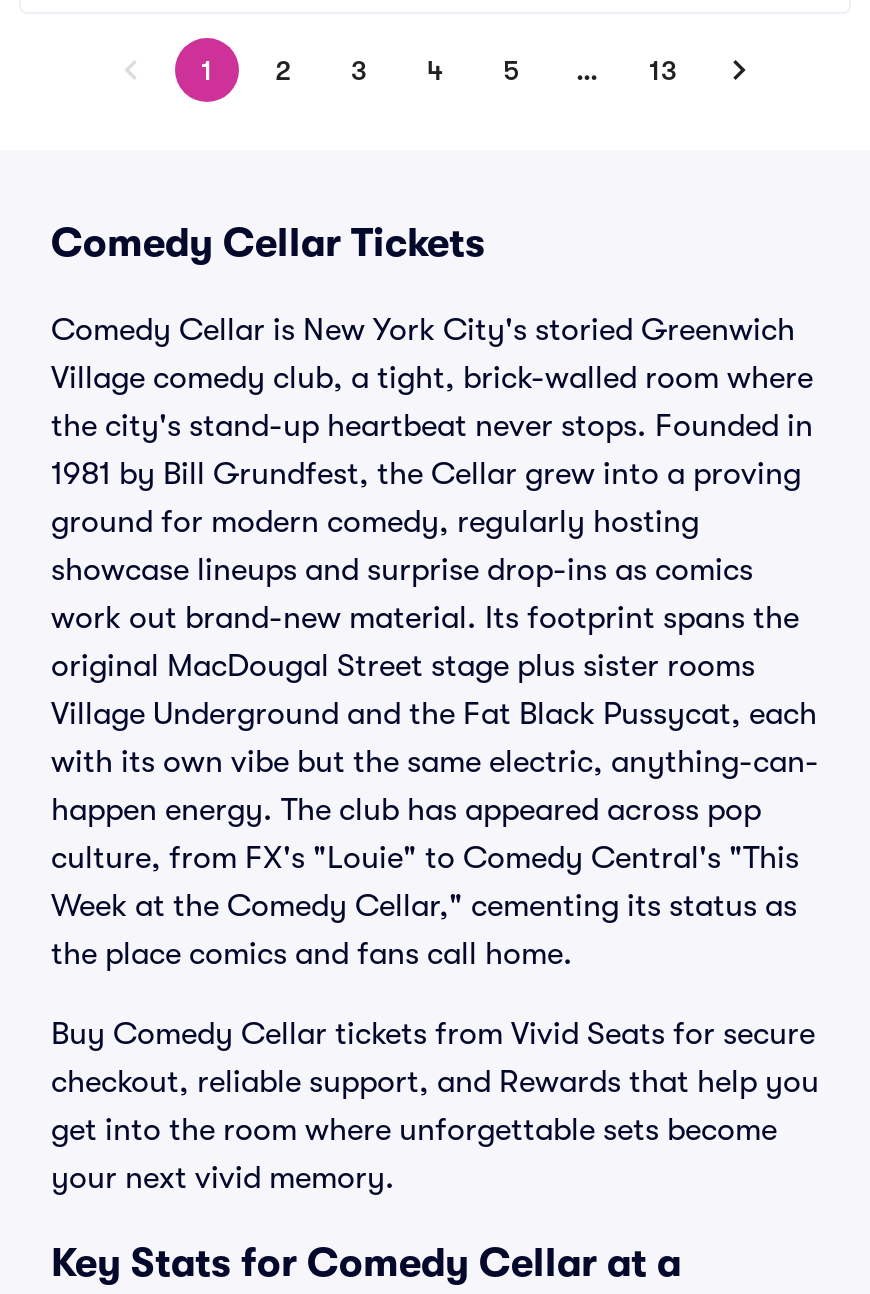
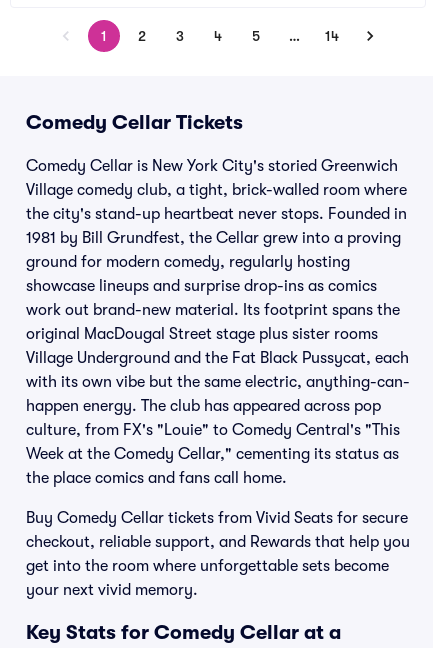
[649,54,677,86] 13 -> [325,28,339,44] 14

